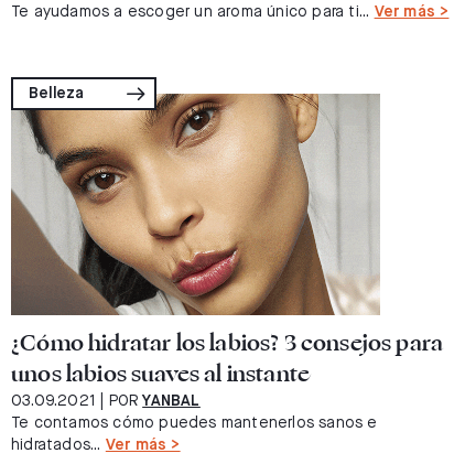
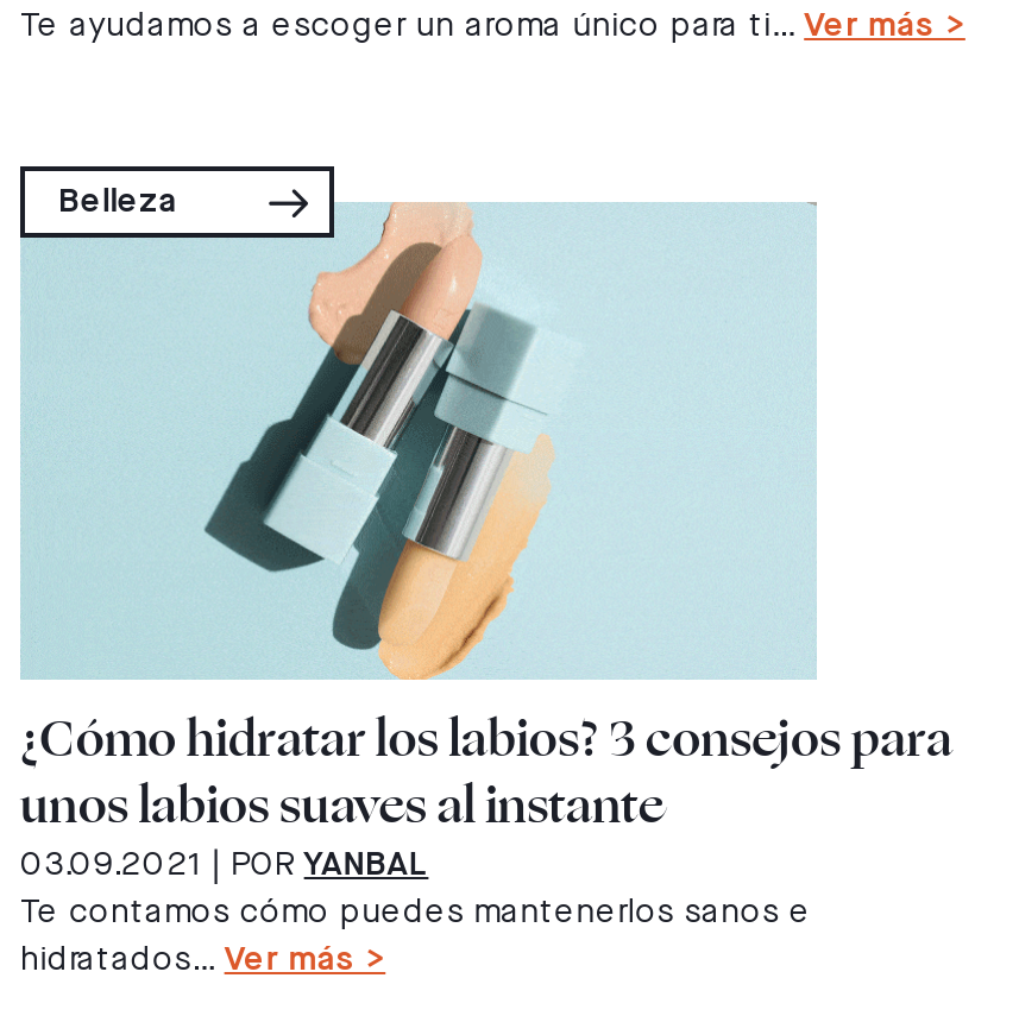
[10,93,380,316] [image] -> [20,200,817,682] [image]

